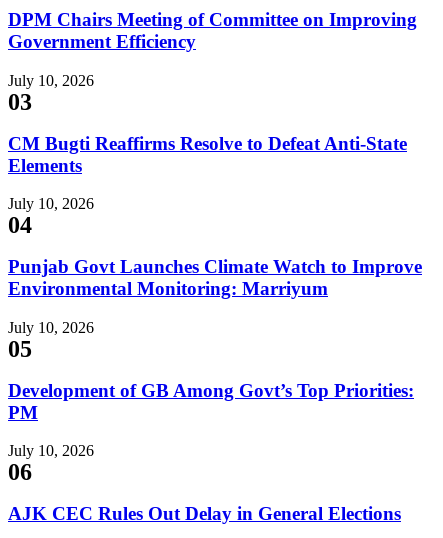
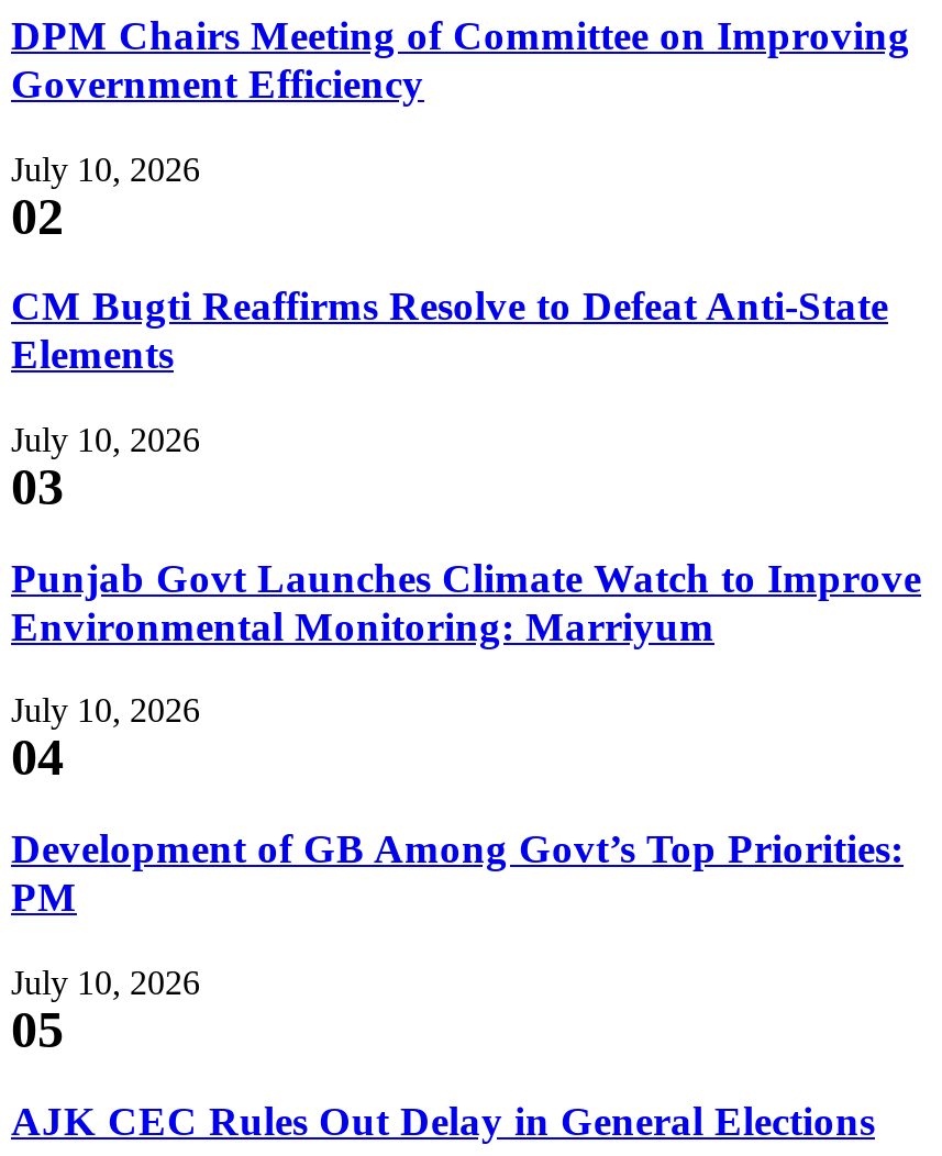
[8,89,32,115] 03 -> [11,187,64,244] 02
[8,212,32,238] 04 -> [11,458,64,515] 03
[8,336,32,362] 05 -> [11,729,64,786] 04
[8,459,32,485] 06 -> [11,1001,64,1058] 05

